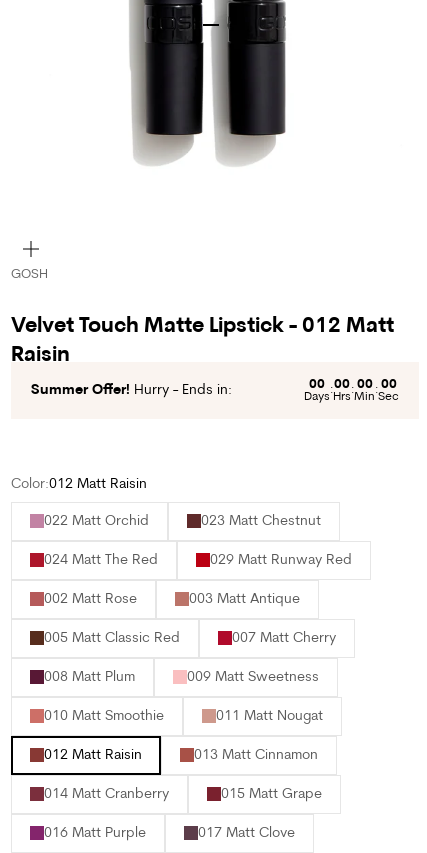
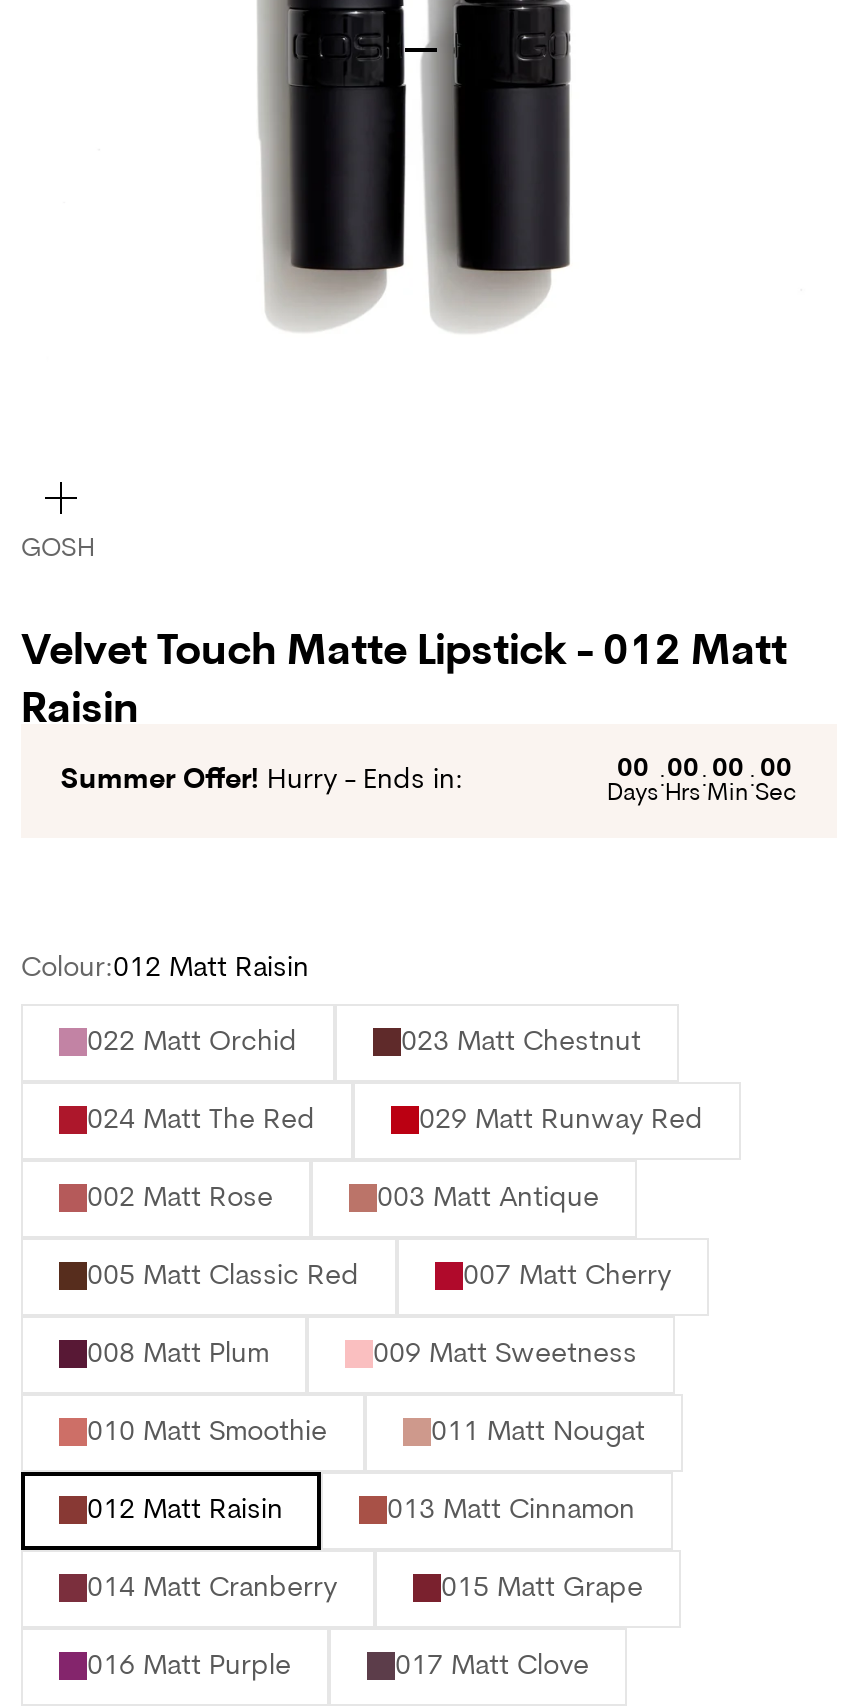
[11,477,147,492] Color:012 Matt Raisin -> [21,953,309,983] Colour:012 Matt Raisin

